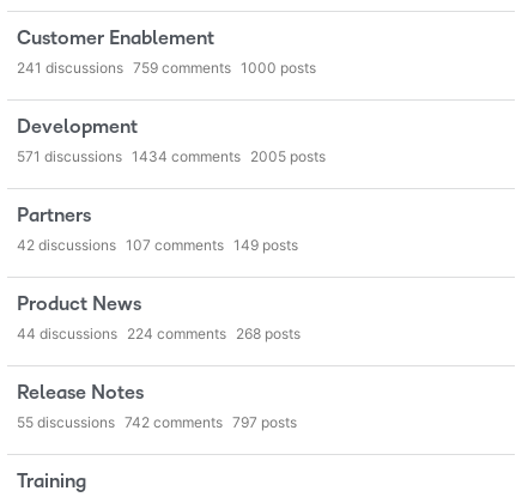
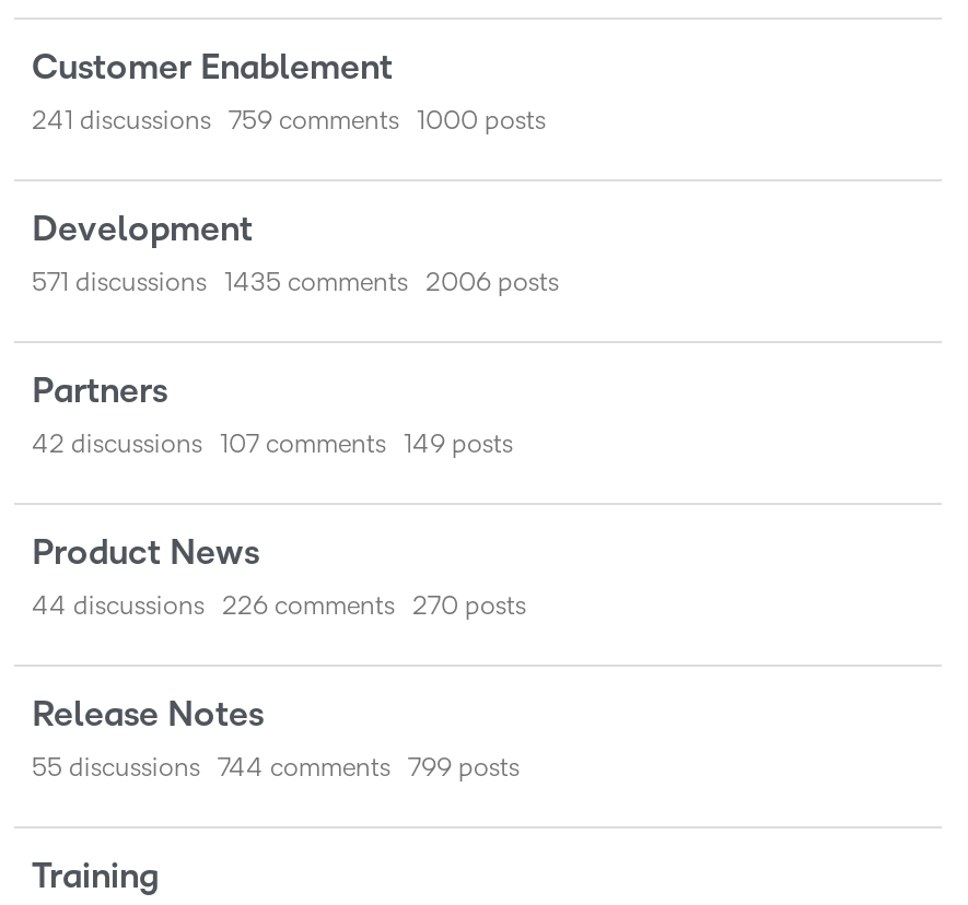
[17,147,326,165] 571 discussions 1434 comments 2005 posts -> [32,268,559,296] 571 discussions | 1435 comments | 2006 posts
[17,324,301,342] 44 discussions 224 comments 268 posts -> [32,591,526,620] 44 discussions | 226 comments | 270 posts
[17,413,297,431] 55 discussions 742 comments 797 posts -> [32,753,520,781] 55 discussions | 744 comments | 799 posts

